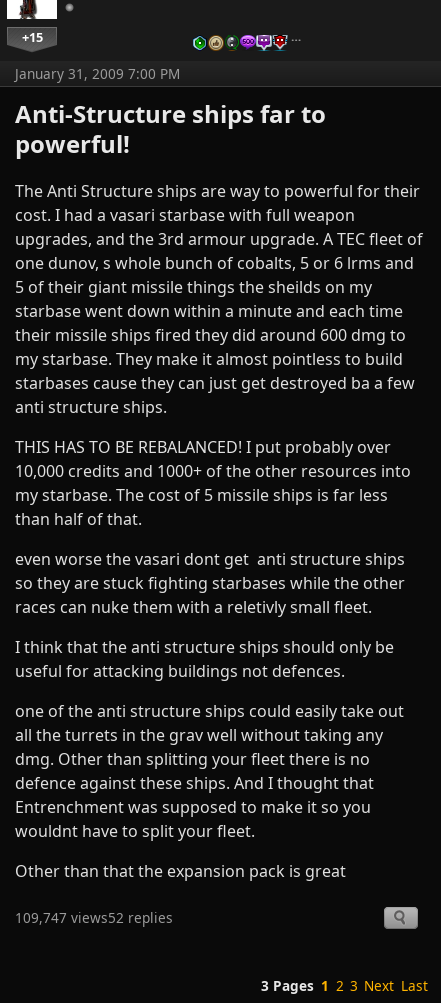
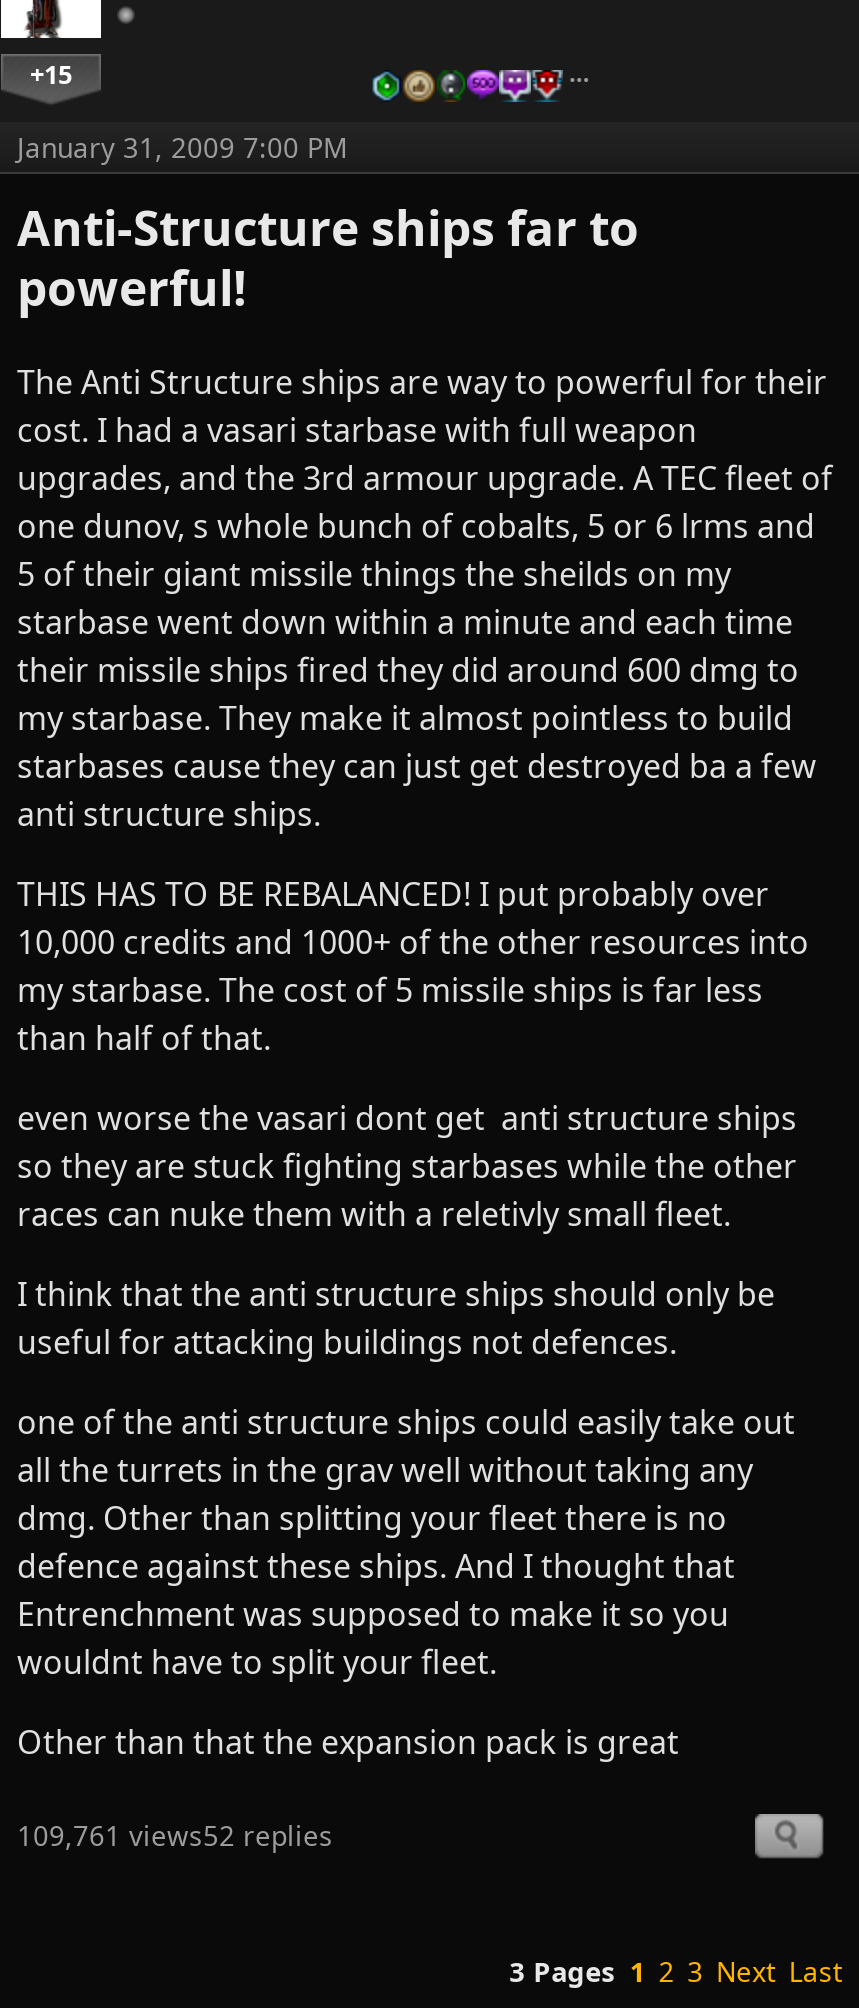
[15,908,173,927] 109,747 views52 replies -> [17,1815,333,1853] 109,761 views52 replies

